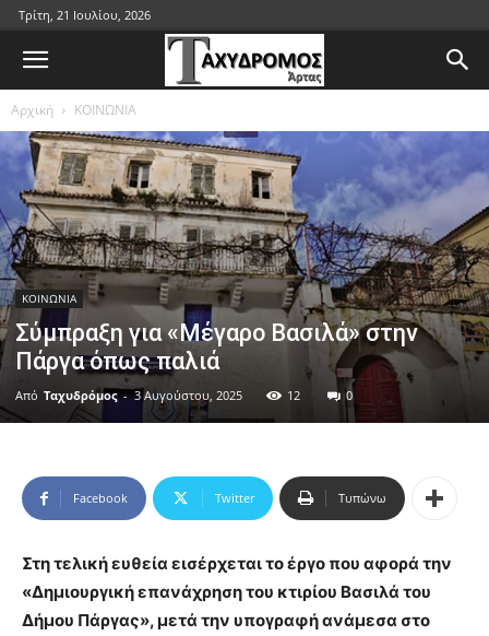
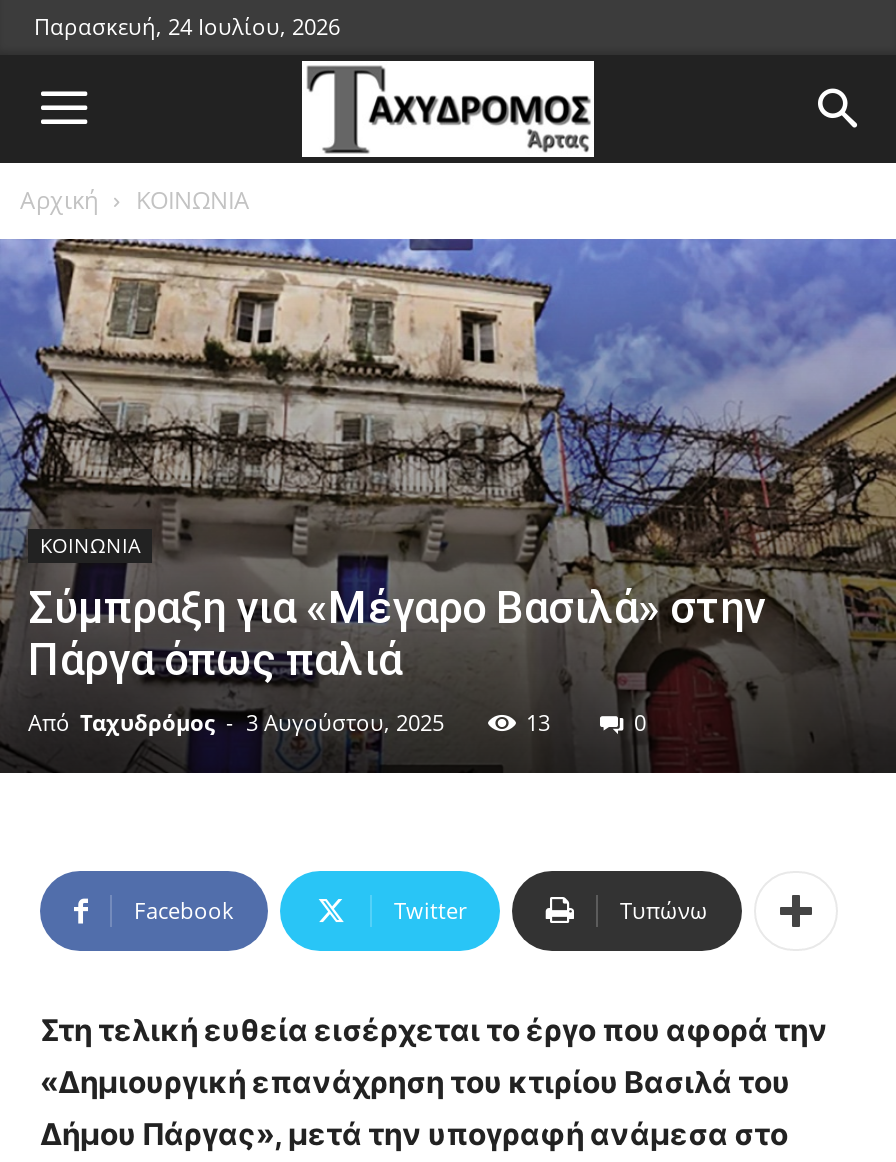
[19,7,151,23] Τρίτη, 21 Ιουλίου, 2026 -> [34,11,340,41] Παρασκευή, 24 Ιουλίου, 2026
[287,387,300,403] 12 -> [526,707,550,737] 13

